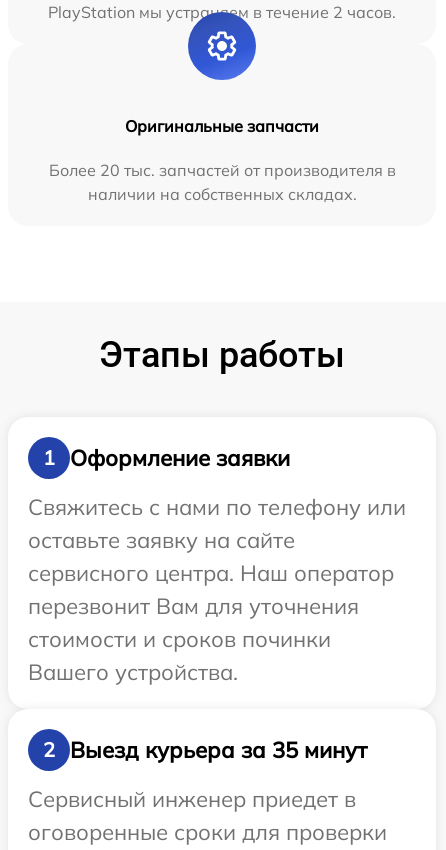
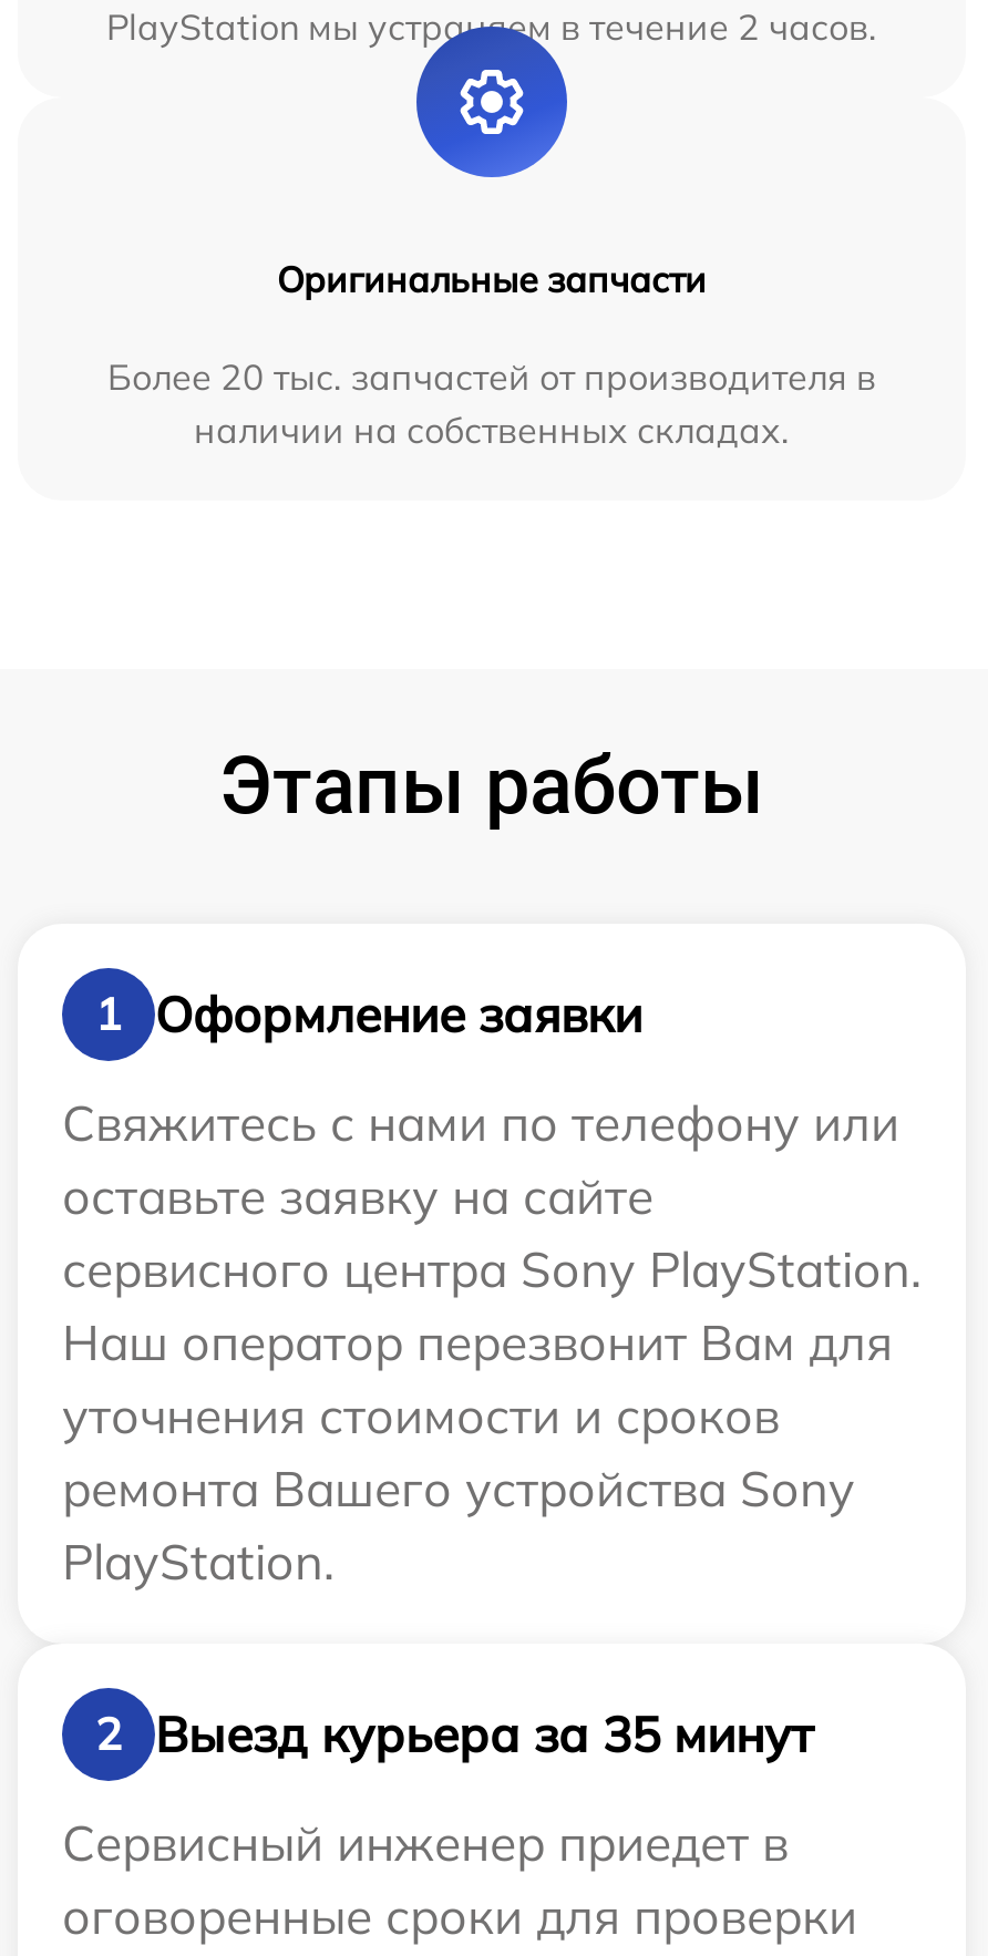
[28,559,394,686] сервисного центра. Наш оператор | перезвонит Вам для уточнения | стоимости и сроков починки | Вашего устройства. -> [62,1238,922,1593] сервисного центра Sony PlayStation. | Наш оператор перезвонит Вам для | уточнения стоимости и сроков | ремонта Вашего устройства Sony | PlayStation.

